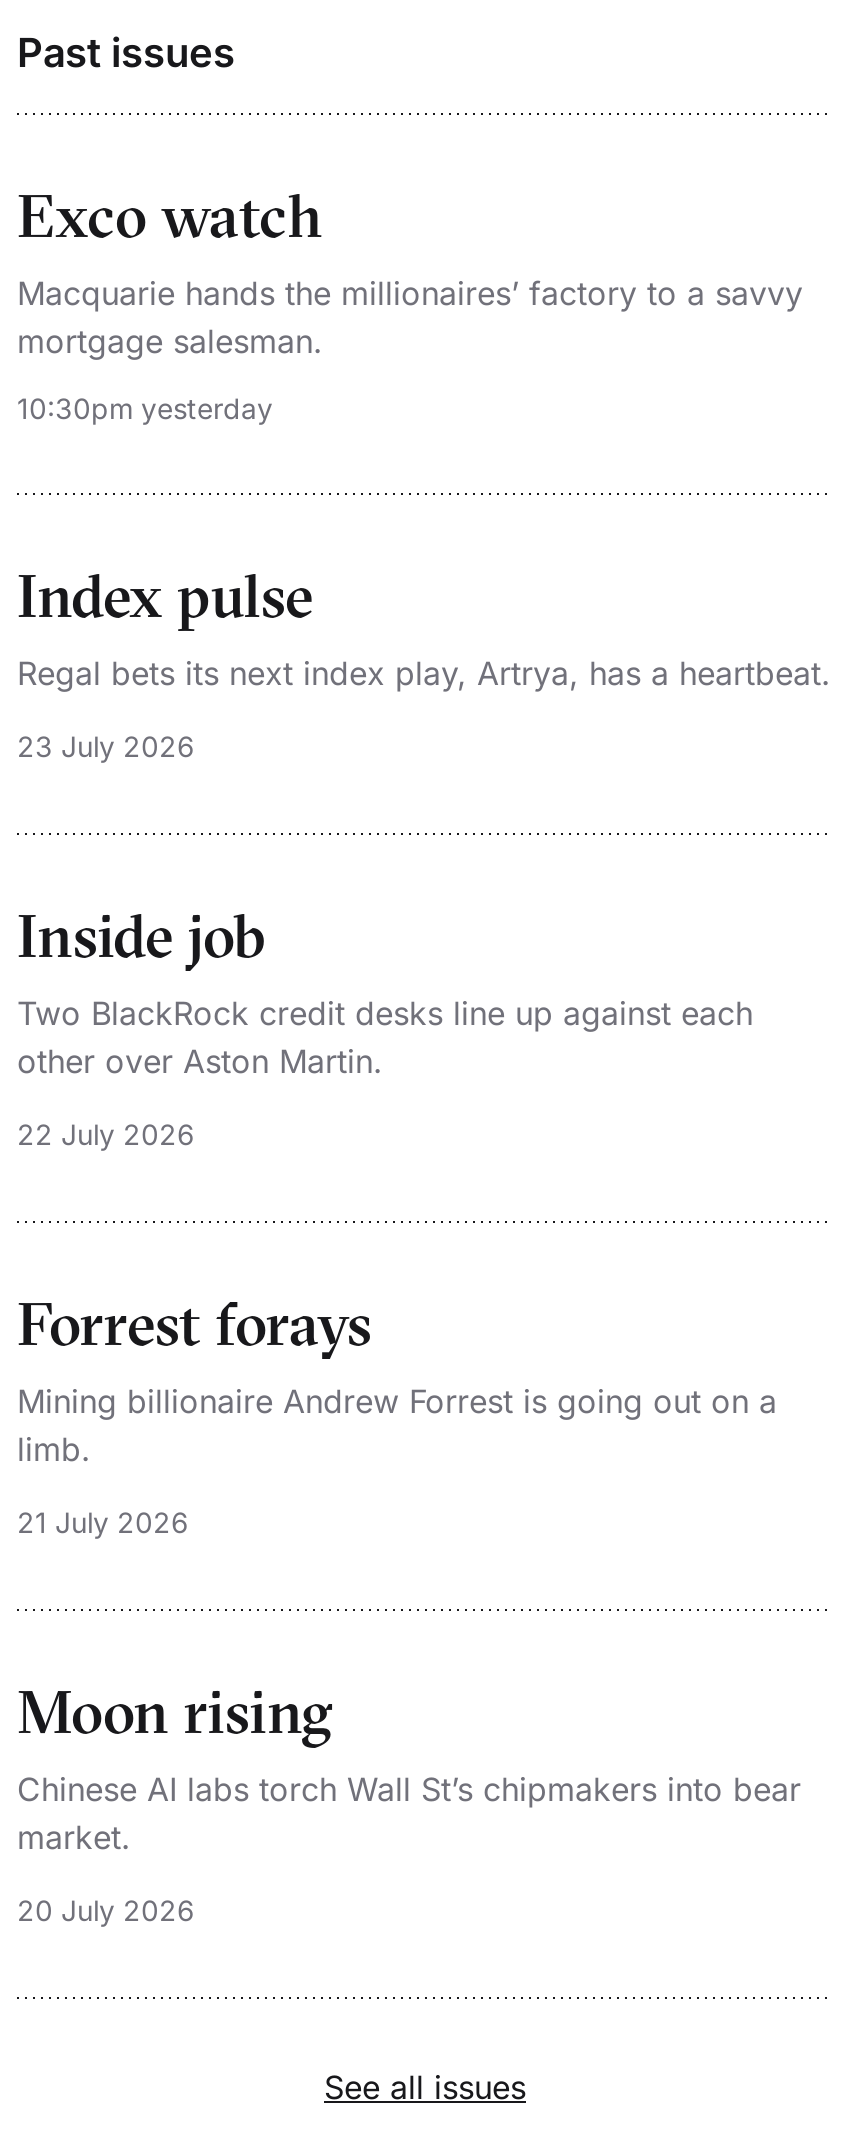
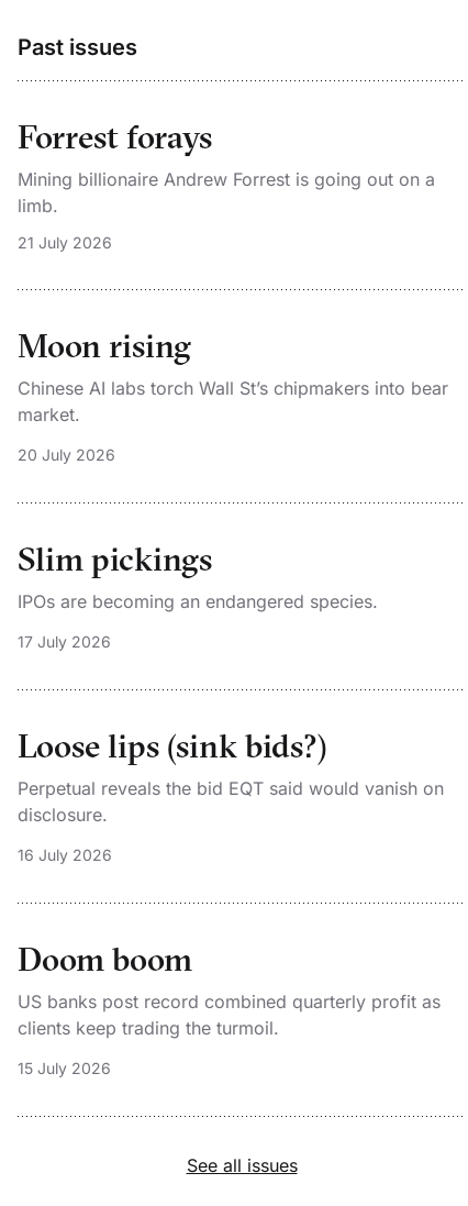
[17,180,831,1152] Exco watch | Macquarie hands the millionaires’ factory to a savvy | mortgage salesman. | 10:30pm yesterday | Index pulse | Regal bets its next index play, Artrya, has a heartbeat. | 23 July 2026 | Inside job | Two BlackRock credit desks line up against each | other over Aston Martin. | 22 July 2026 -> none
moved [17,1288,777,1470] -> [18,117,435,217]: Forrest forays | Mining billionaire Andrew Forrest is going out on a | limb.
moved [17,1506,801,1928] -> [18,233,448,464]: 21 July 2026 | Moon rising | Chinese AI labs torch Wall St’s chipmakers into bear | market. | 20 July 2026
none -> [18,539,444,1078] Slim pickings | IPOs are becoming an endangered species. | 17 July 2026 | Loose lips (sink bids?) | Perpetual reveals the bid EQT said would vanish on | disclosure. | 16 July 2026 | Doom boom | US banks post record combined quarterly profit as | clients keep trading the turmoil. | 15 July 2026

